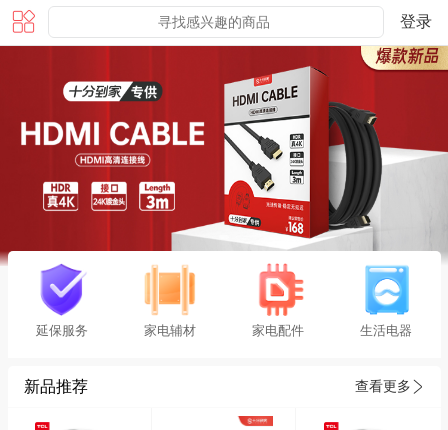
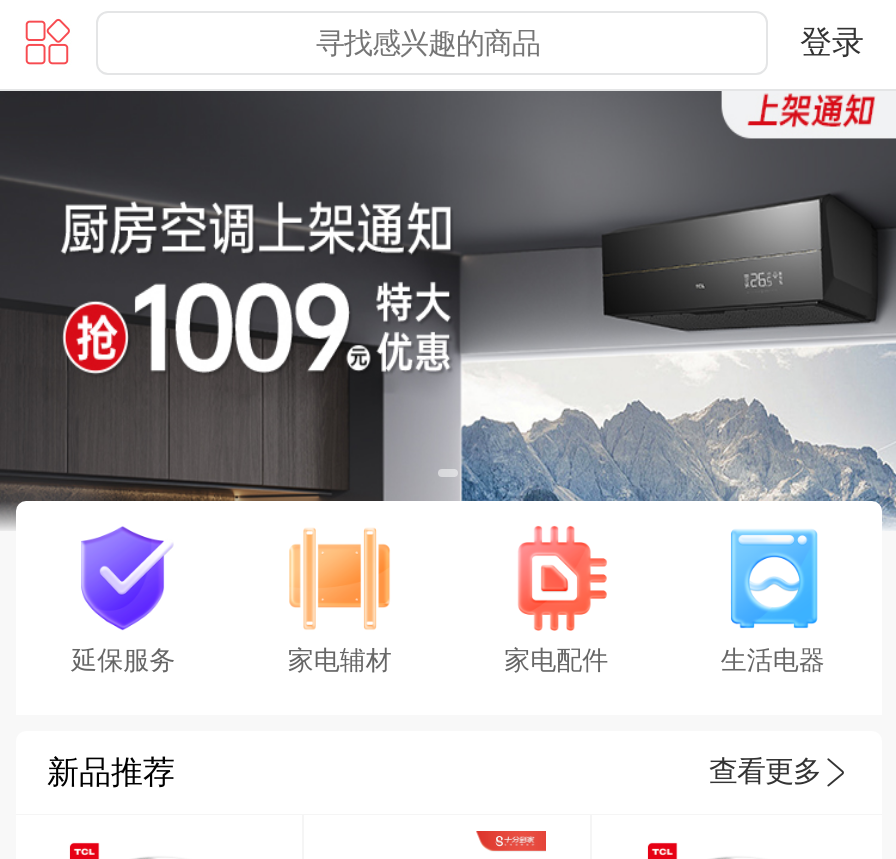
[3,45,445,261] [image] -> [6,89,890,523] [image]

